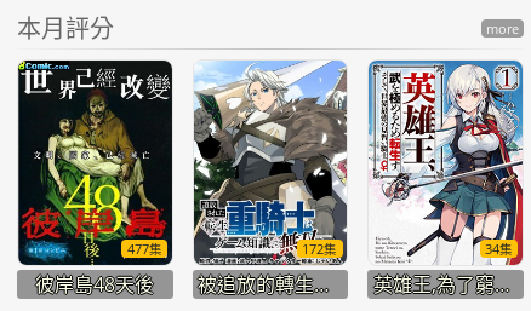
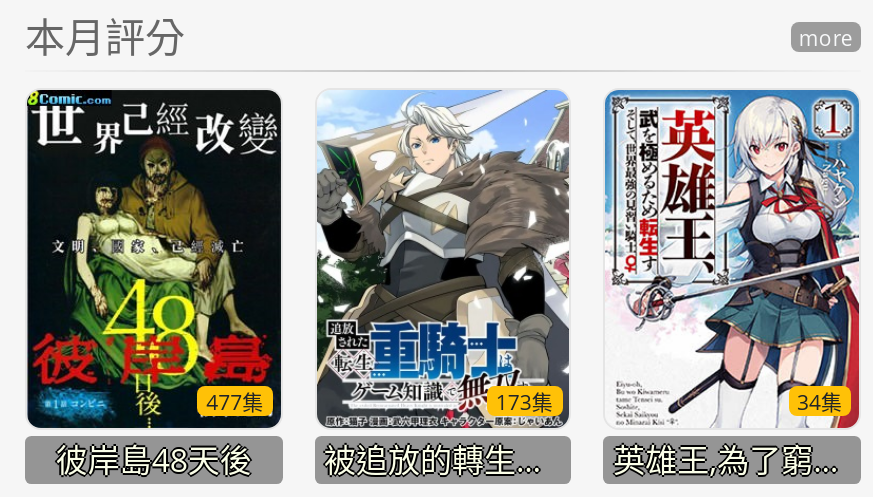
[302,241,337,258] 172集 -> [496,388,554,416] 173集

